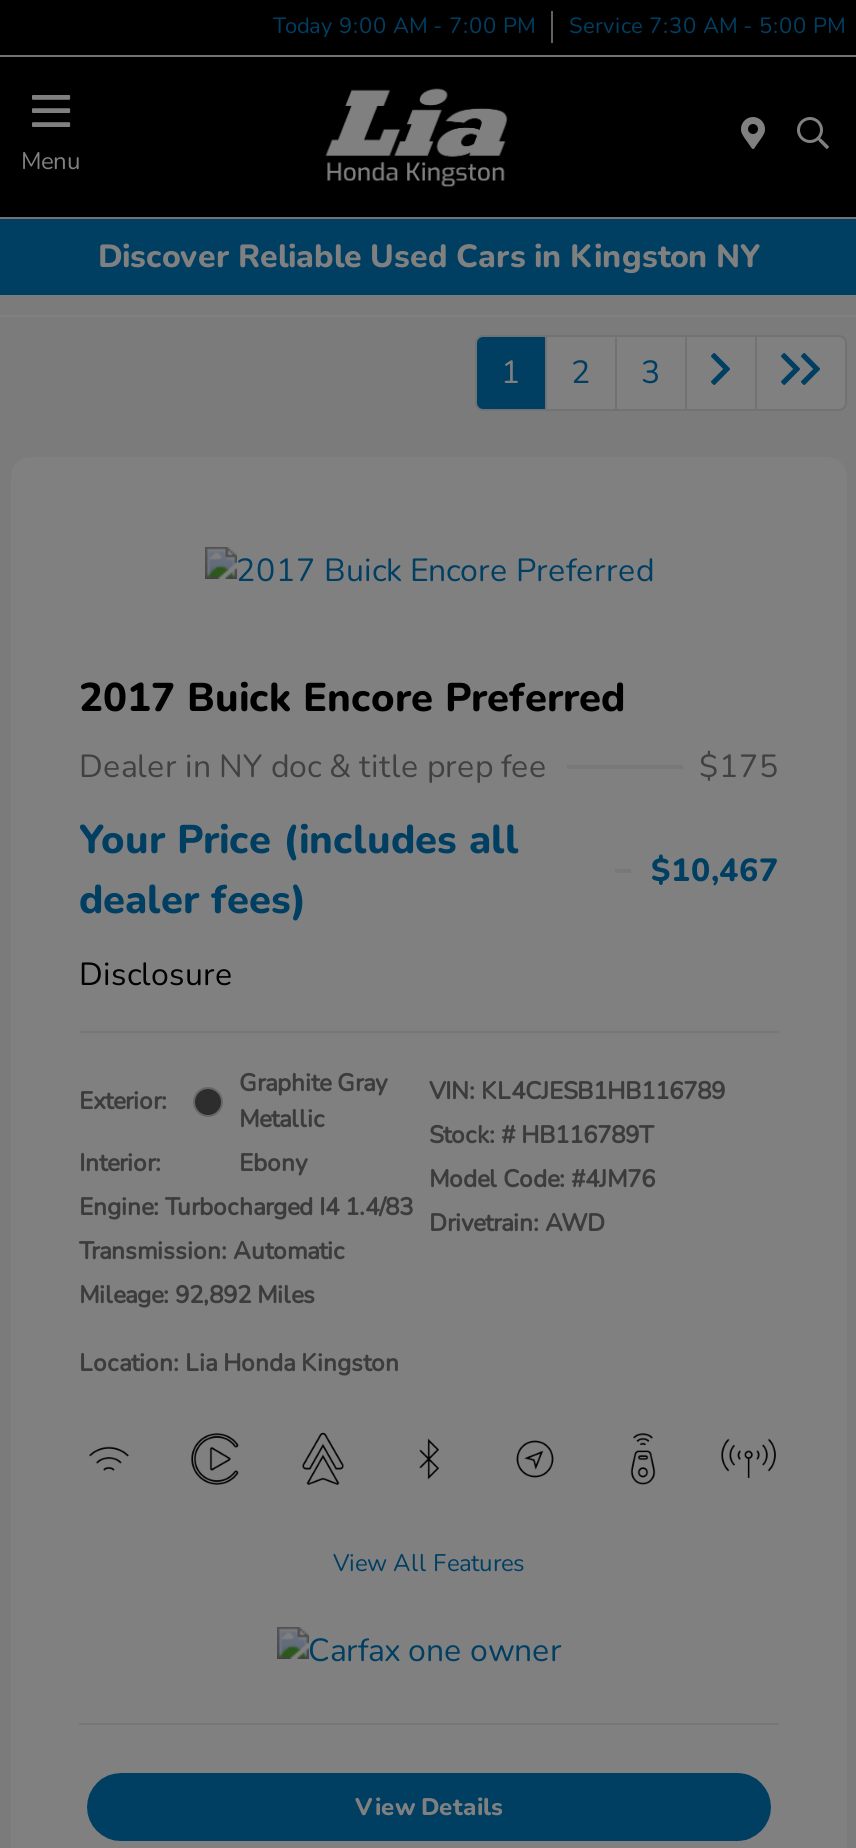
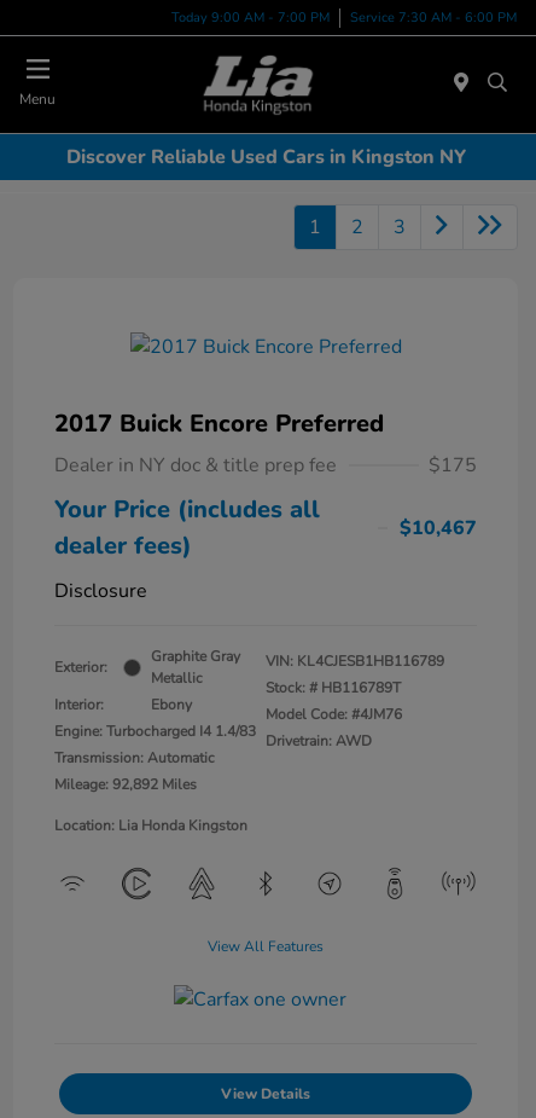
[273,10,845,40] Today 9:00 AM - 7:00 PM Service 7:30 AM - 5:00 PM -> [171,8,517,26] Today 9:00 AM - 7:00 PM Service 7:30 AM - 6:00 PM

